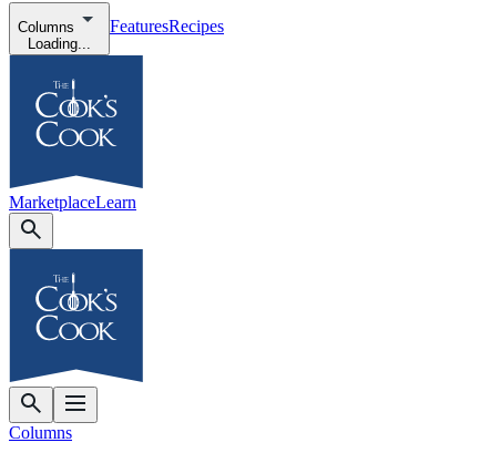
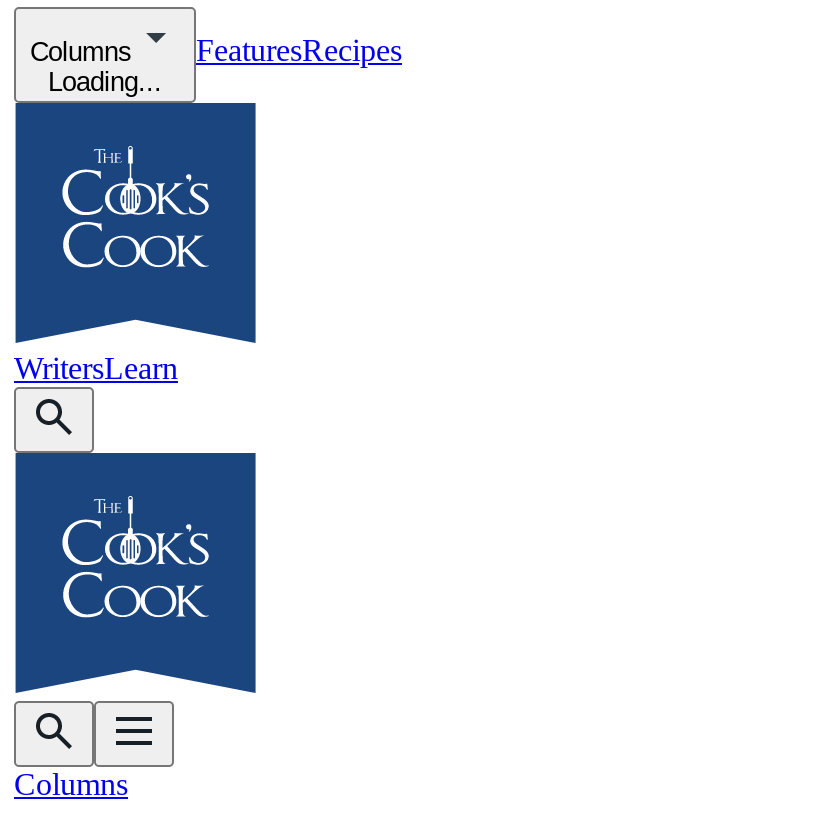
[9,193,136,212] MarketplaceLearn -> [14,351,178,385] WritersLearn

